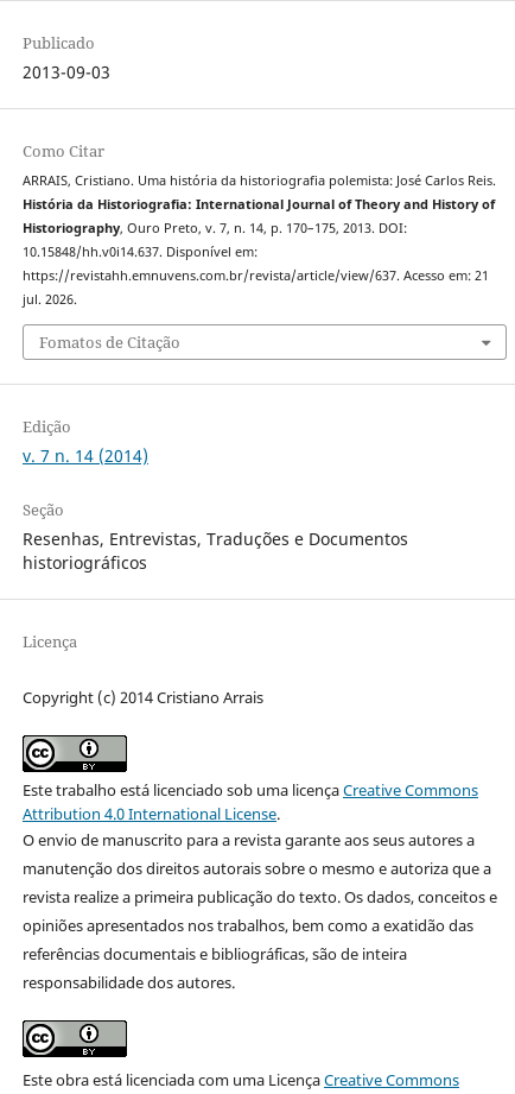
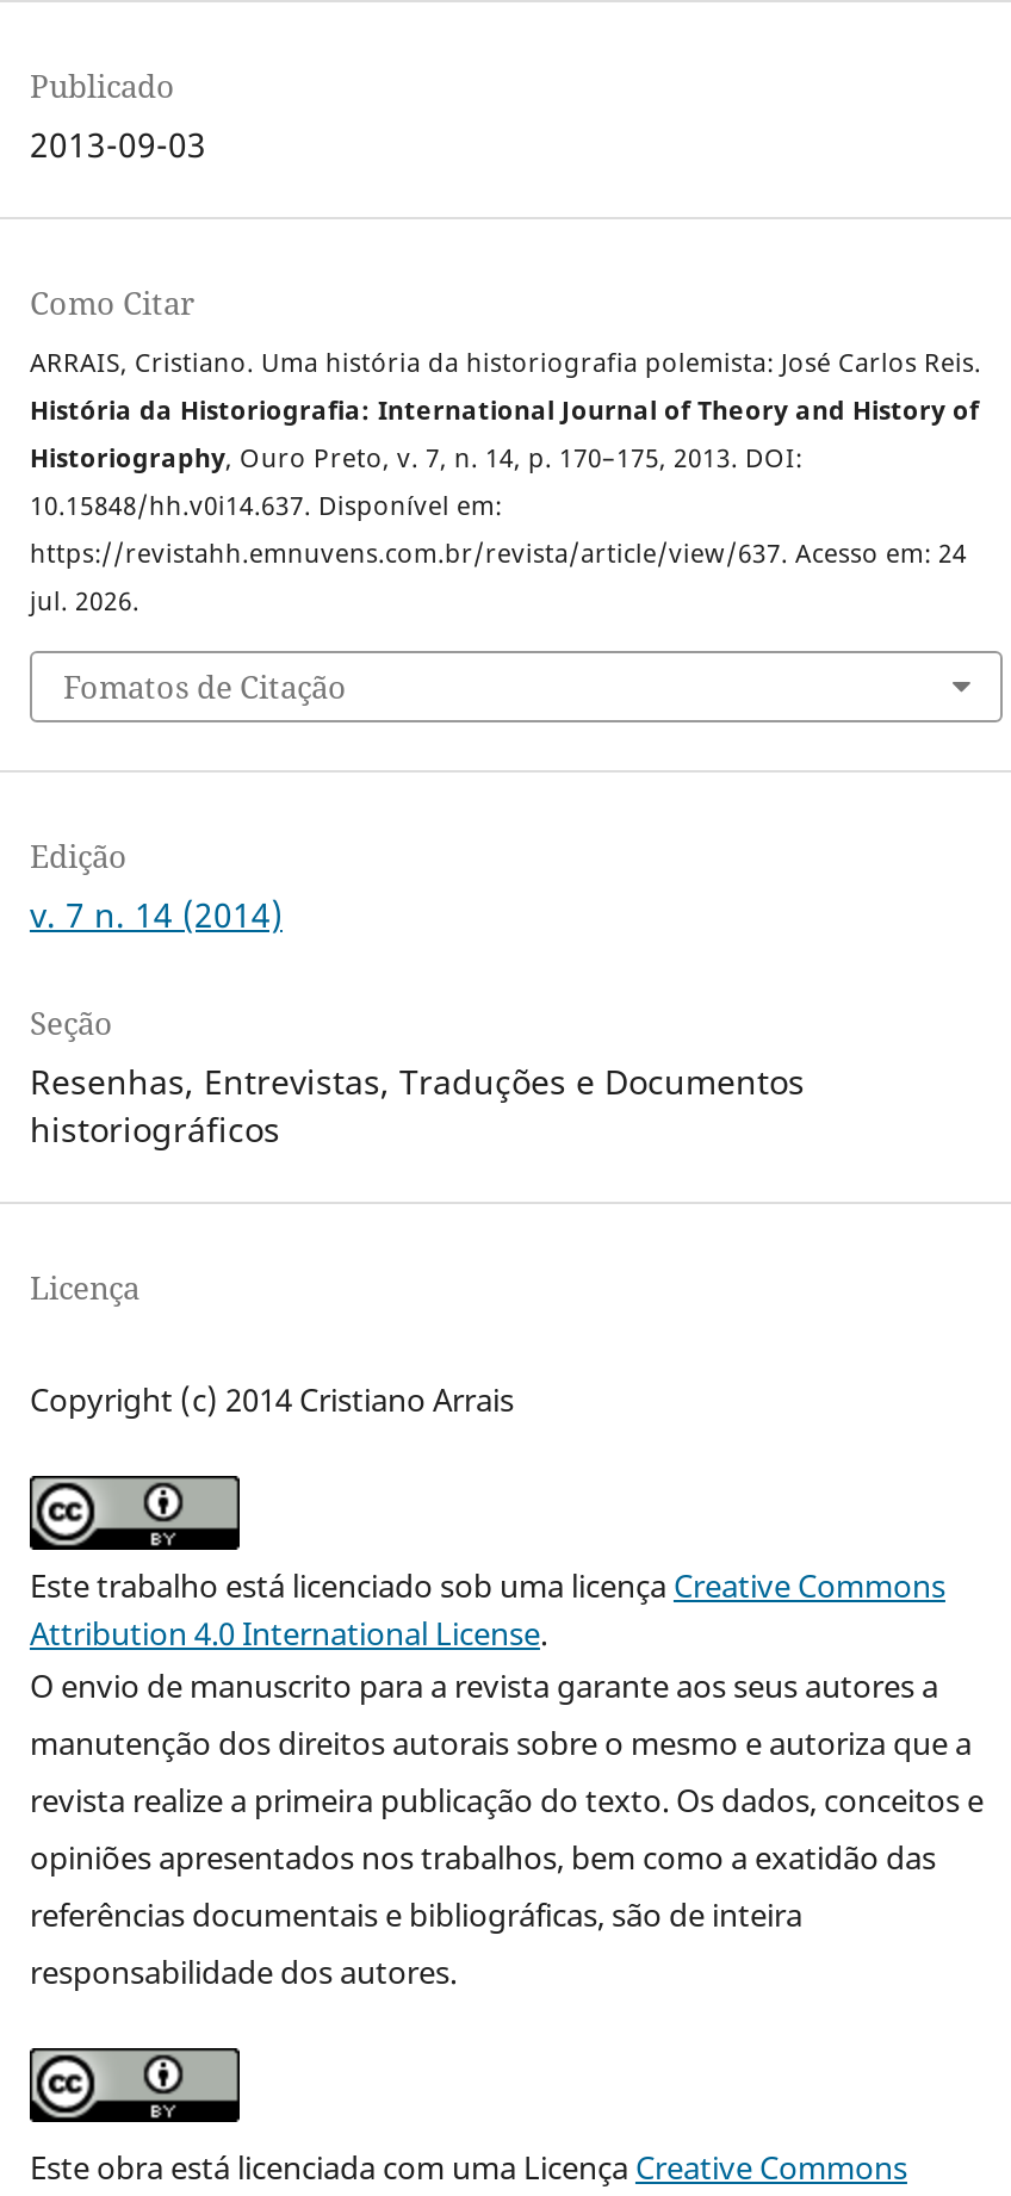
[23,268,489,284] https://revistahh.emnuvens.com.br/revista/article/view/637. Acesso em: 21 -> [30,537,967,570] https://revistahh.emnuvens.com.br/revista/article/view/637. Acesso em: 24

